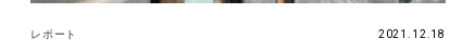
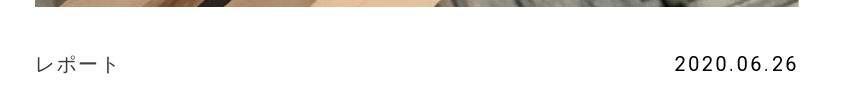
[378,29,446,41] 2021.12.18 -> [674,53,799,75] 2020.06.26

